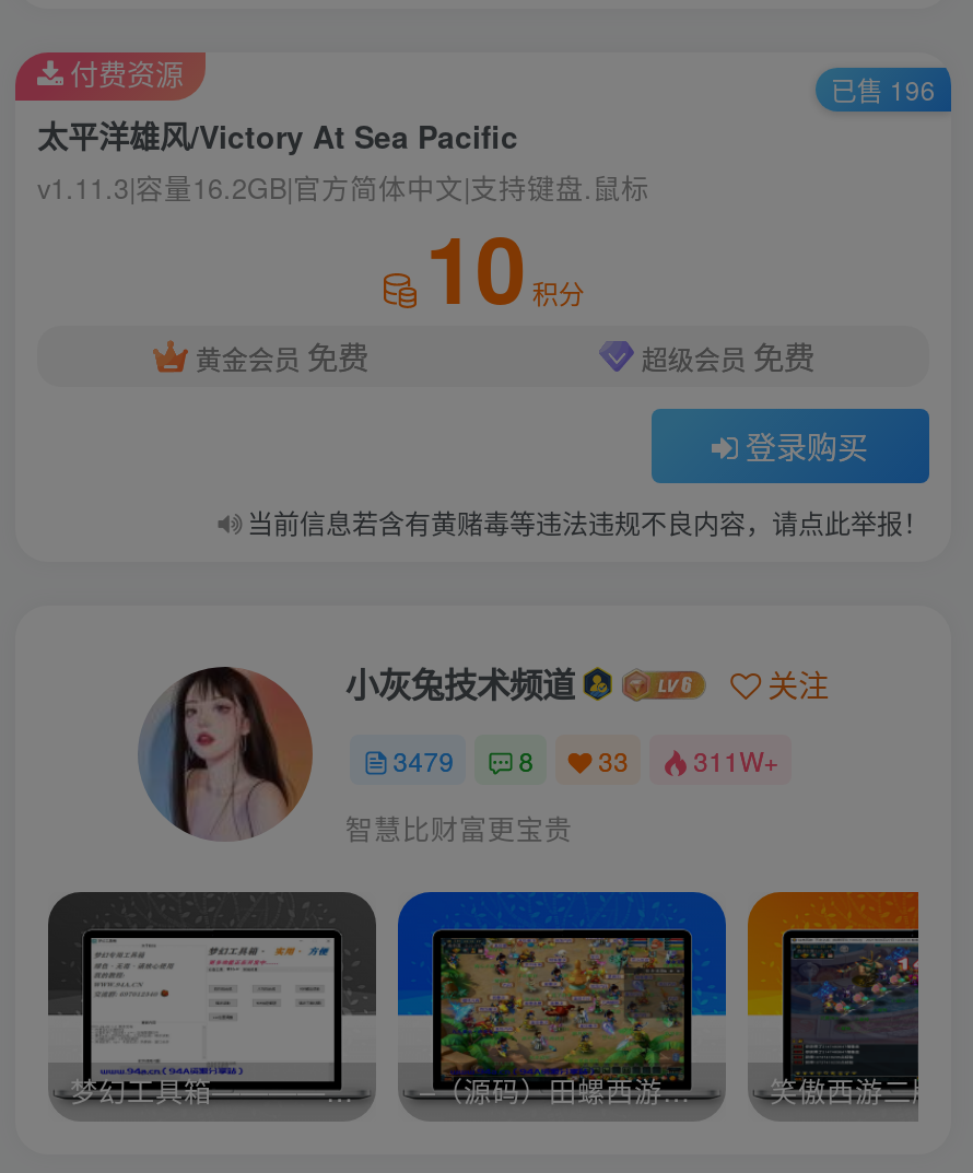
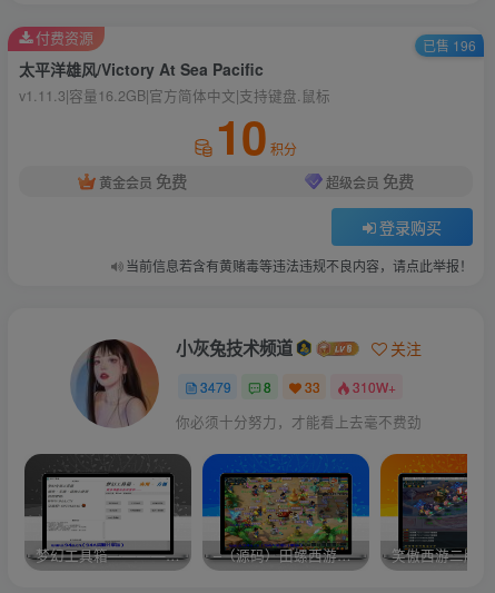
[393,741,779,778] 3479 8 33 311W+ -> [200,377,396,396] 3479 8 33 310W+
[345,808,573,847] 智慧比财富更宝贵 -> [176,411,421,431] 你必须十分努力，才能看上去毫不费劲

